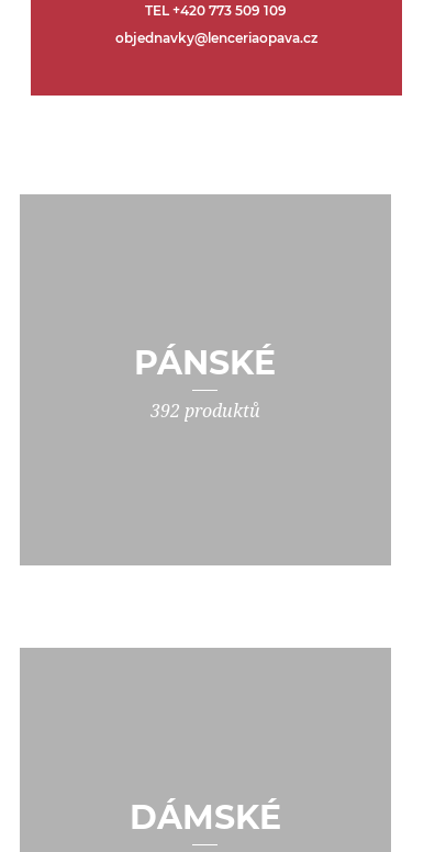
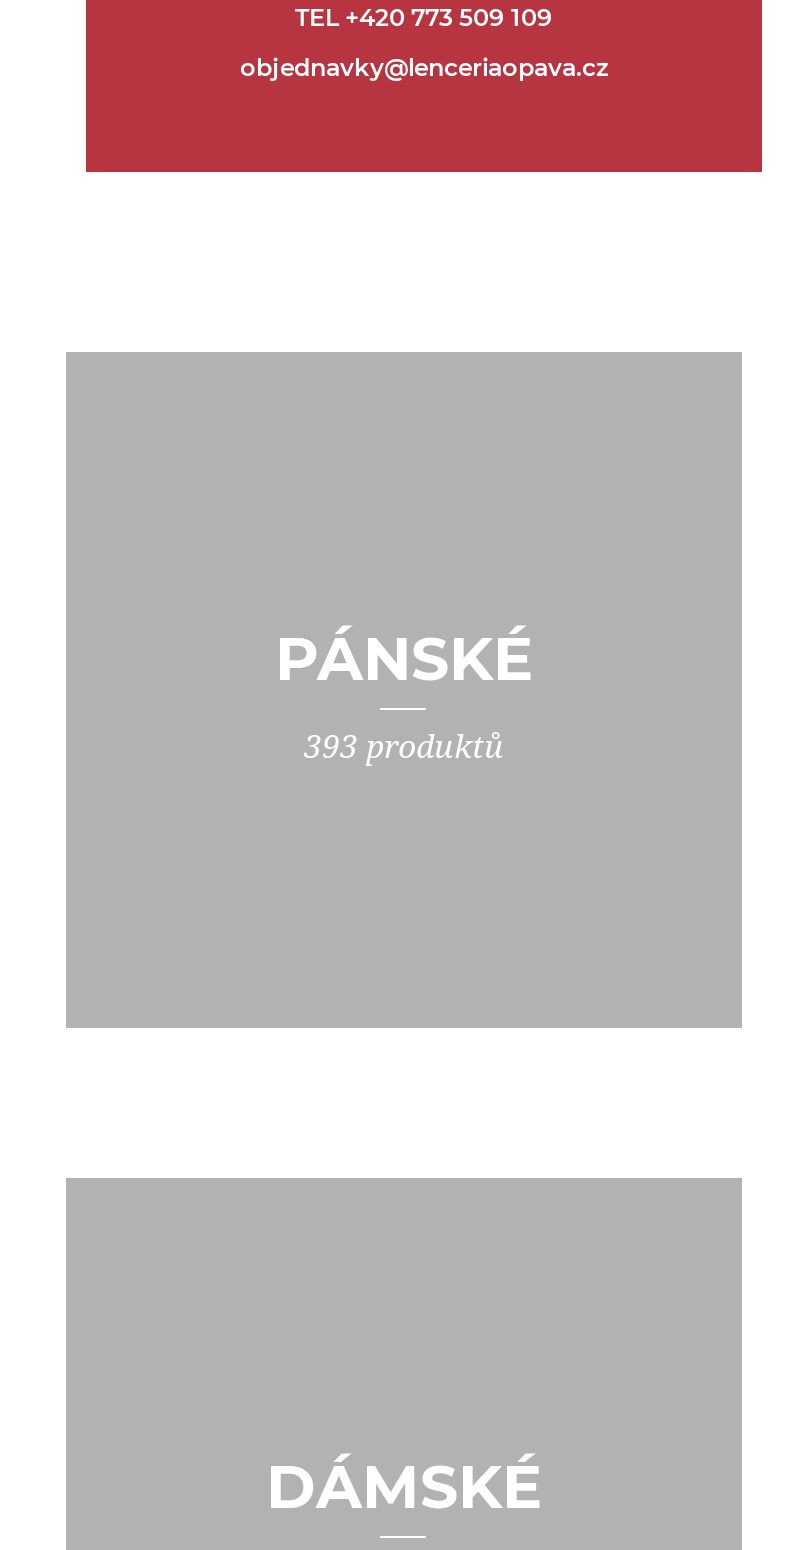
[150,407,260,428] 392 produktů -> [304,739,504,777] 393 produktů

